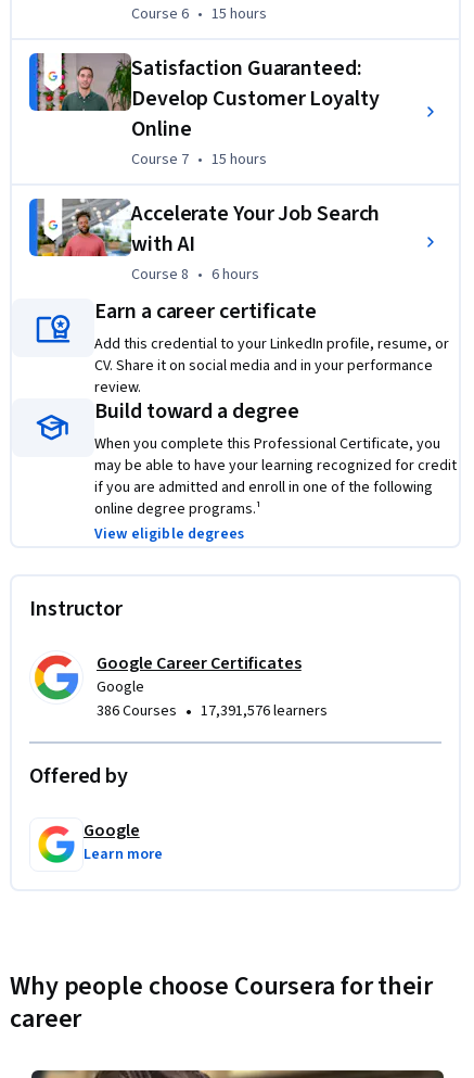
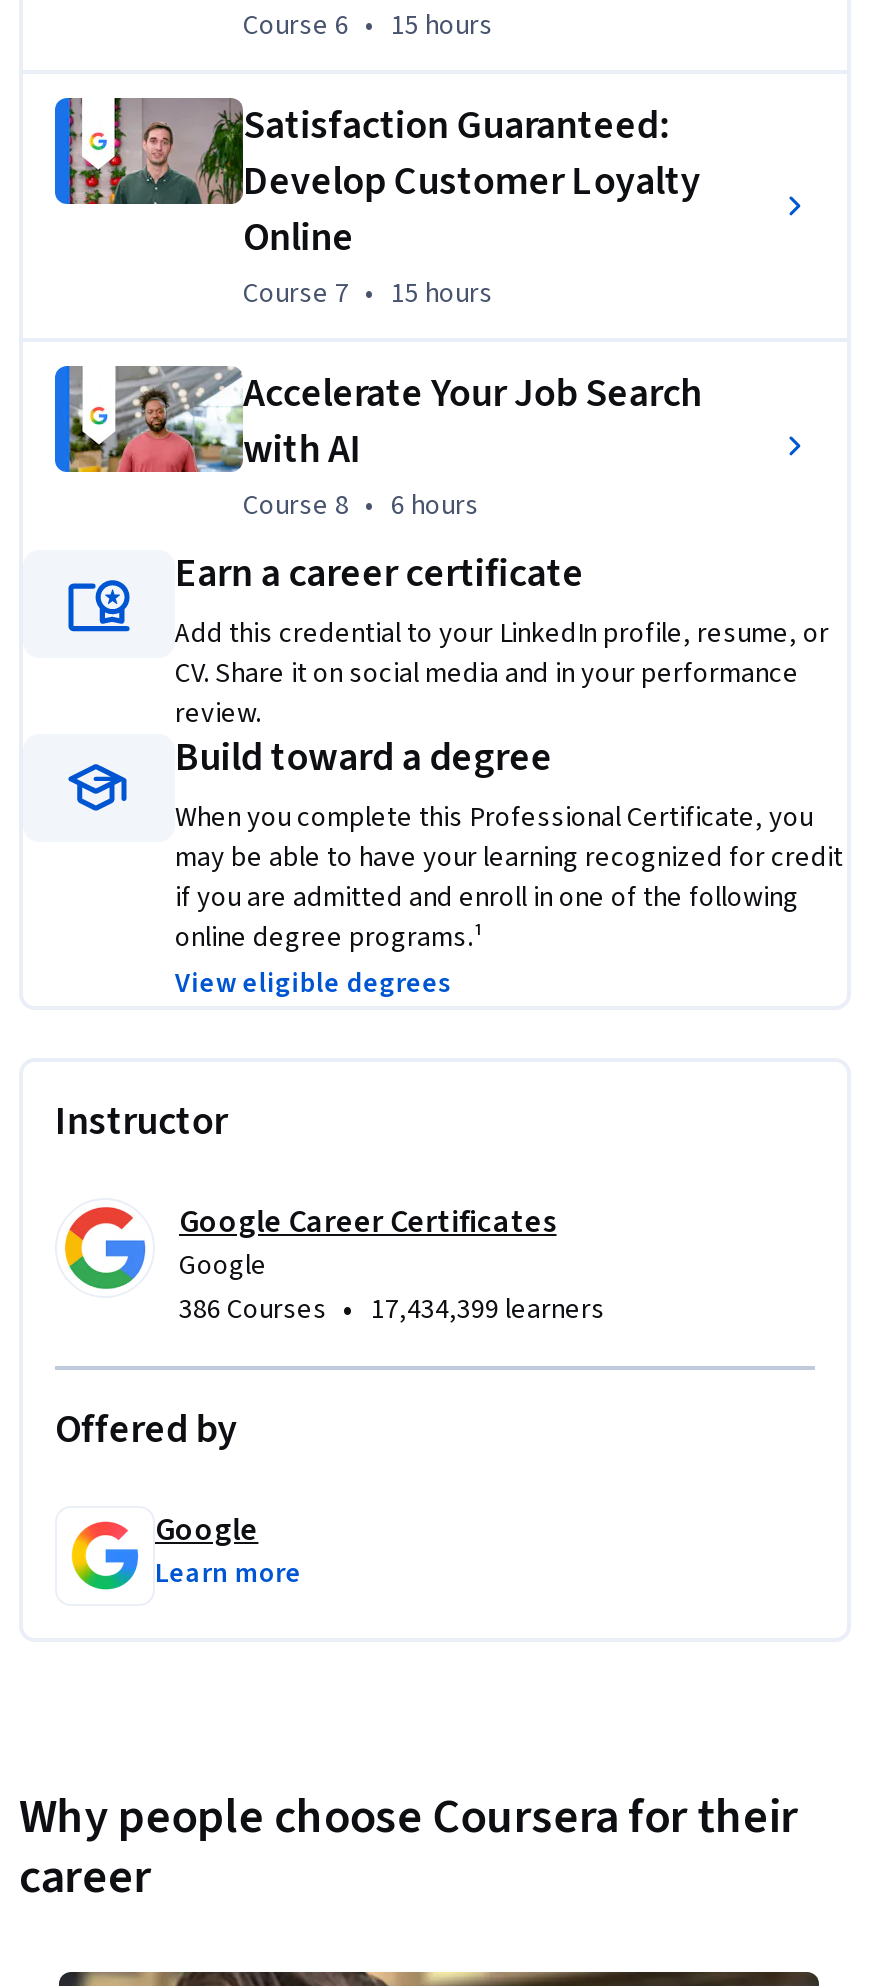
[97,699,328,723] 386 Courses • 17,391,576 learners -> [179,1288,605,1332] 386 Courses • 17,434,399 learners

